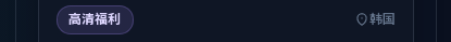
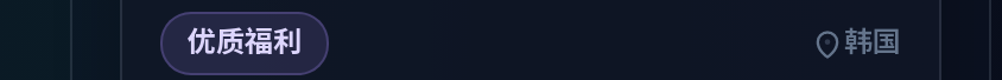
[69,10,121,28] 高清福利 -> [187,24,301,62] 优质福利

